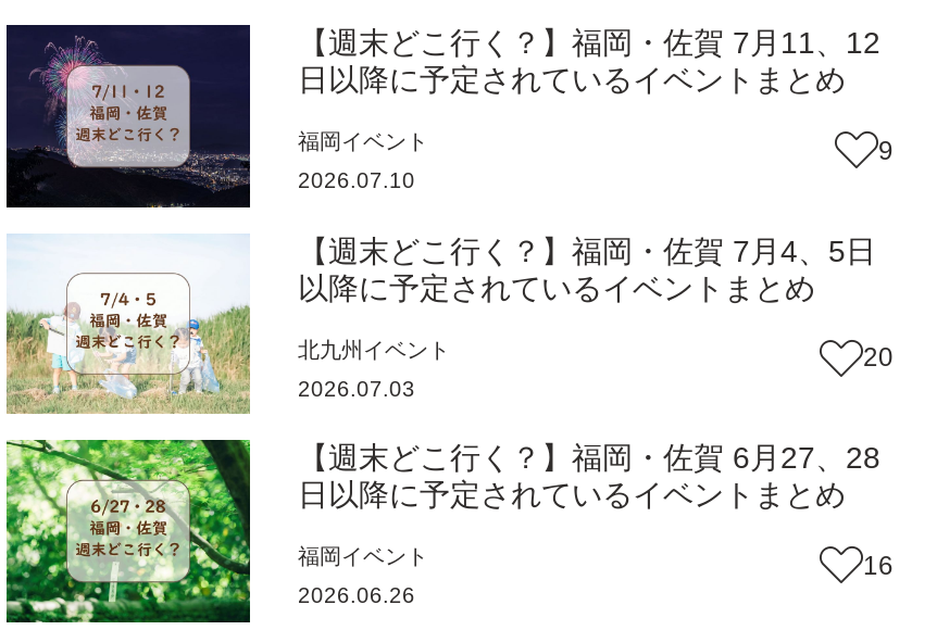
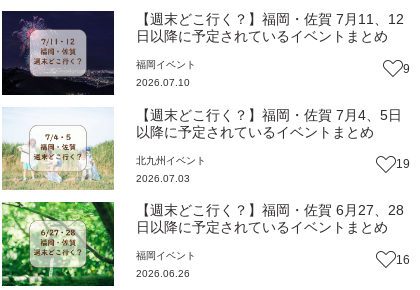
[863,343,894,373] 20 -> [396,157,410,171] 19

